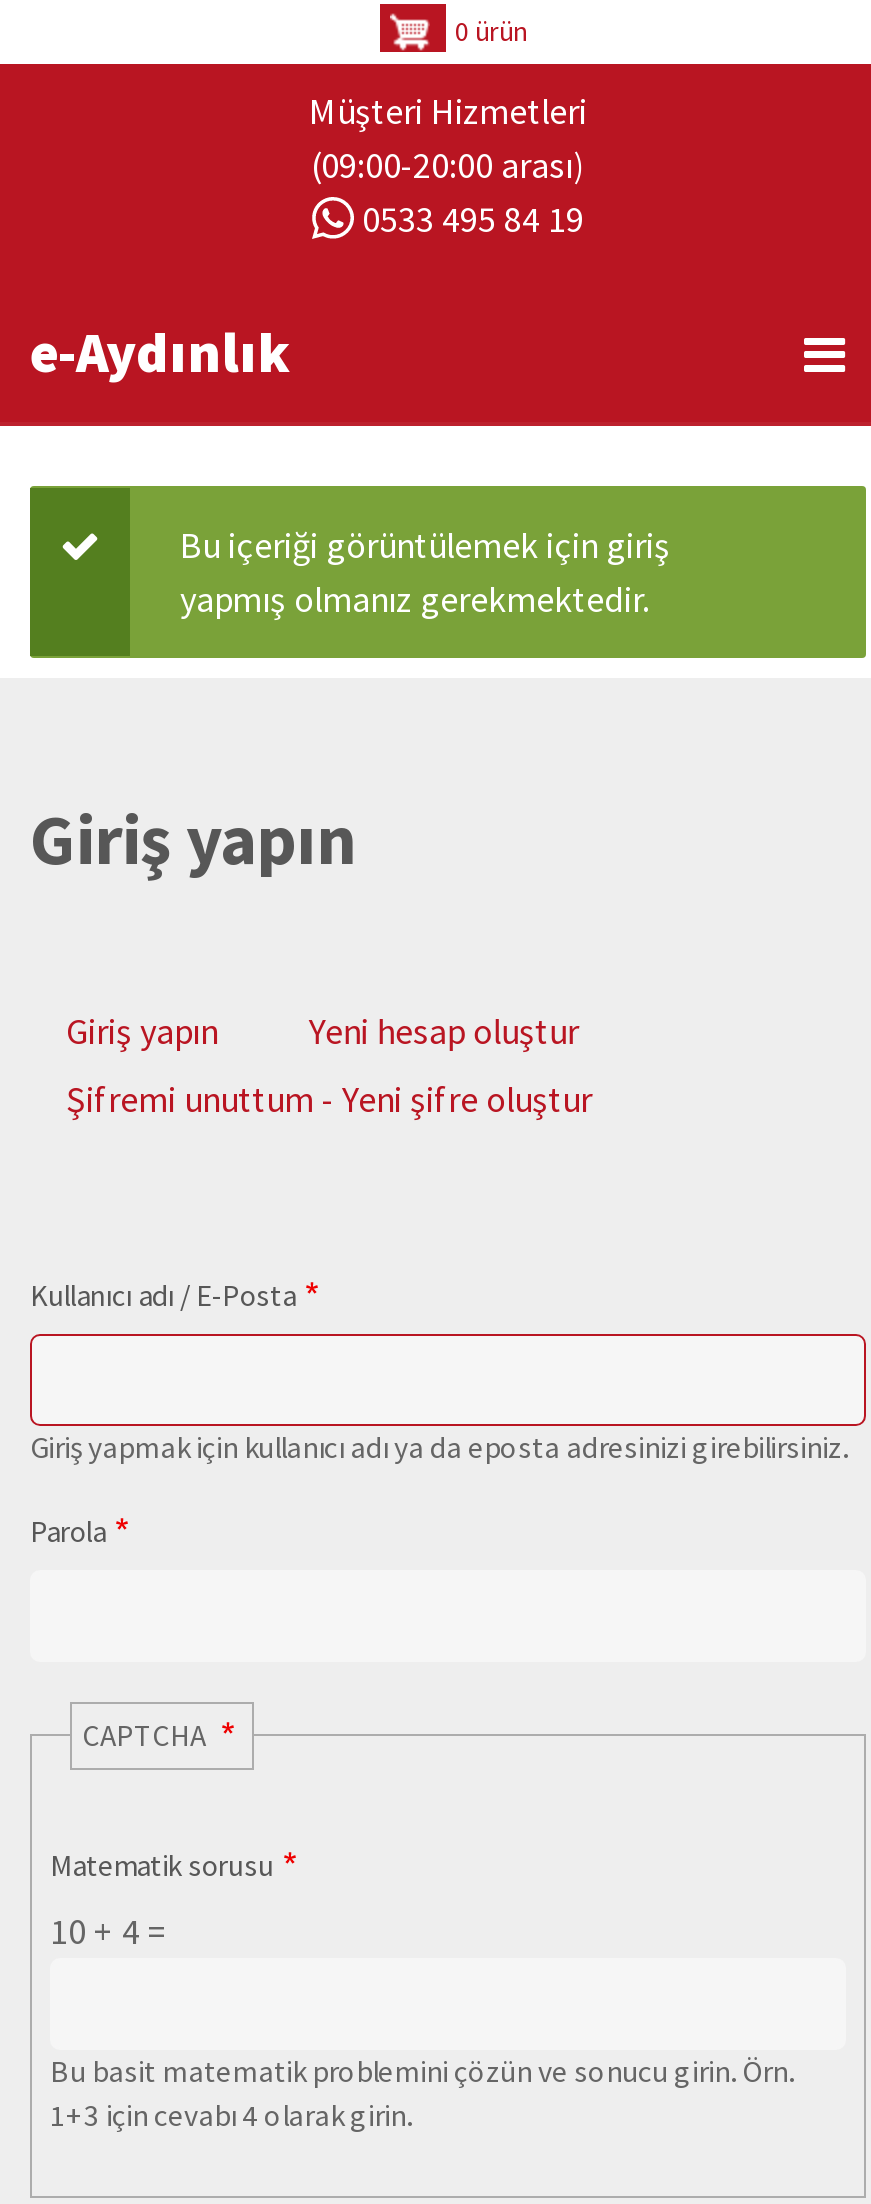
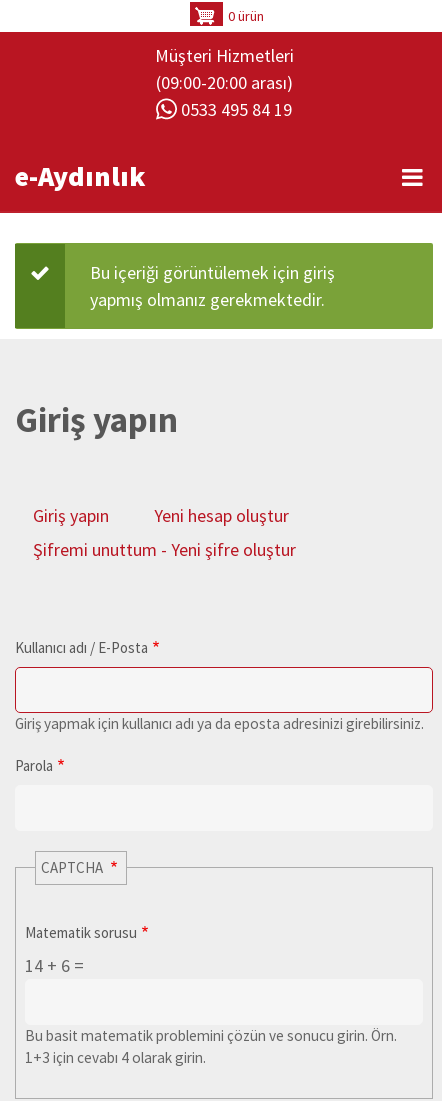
[50,1908,168,1954] 10 + 4 = -> [25,954,84,977] 14 + 6 =

